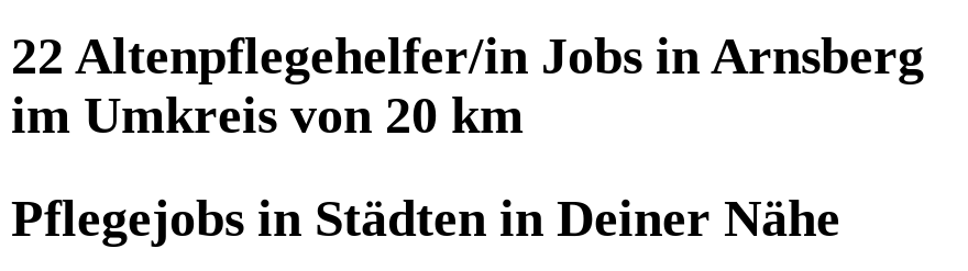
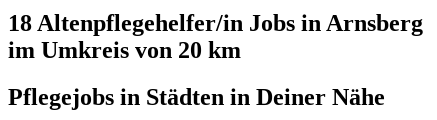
[11,27,924,84] 22 Altenpflegehelfer/in Jobs in Arnsberg -> [8,10,423,36] 18 Altenpflegehelfer/in Jobs in Arnsberg

